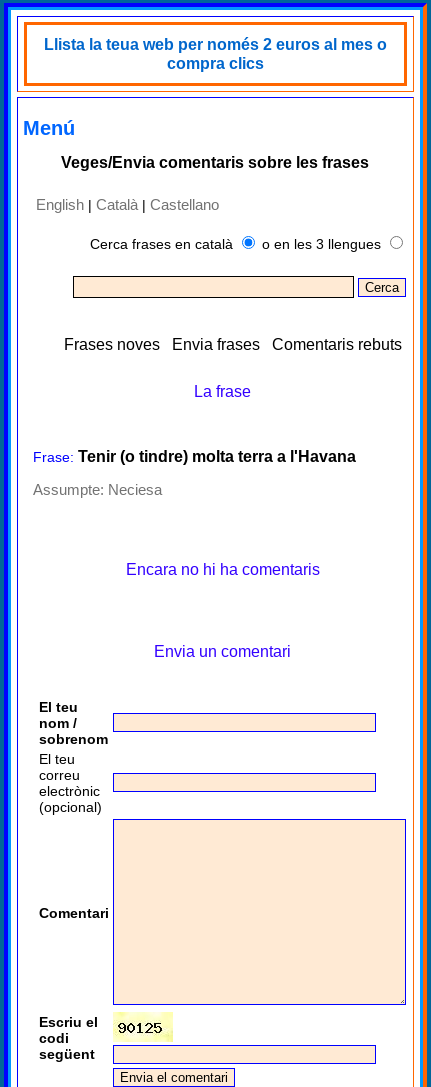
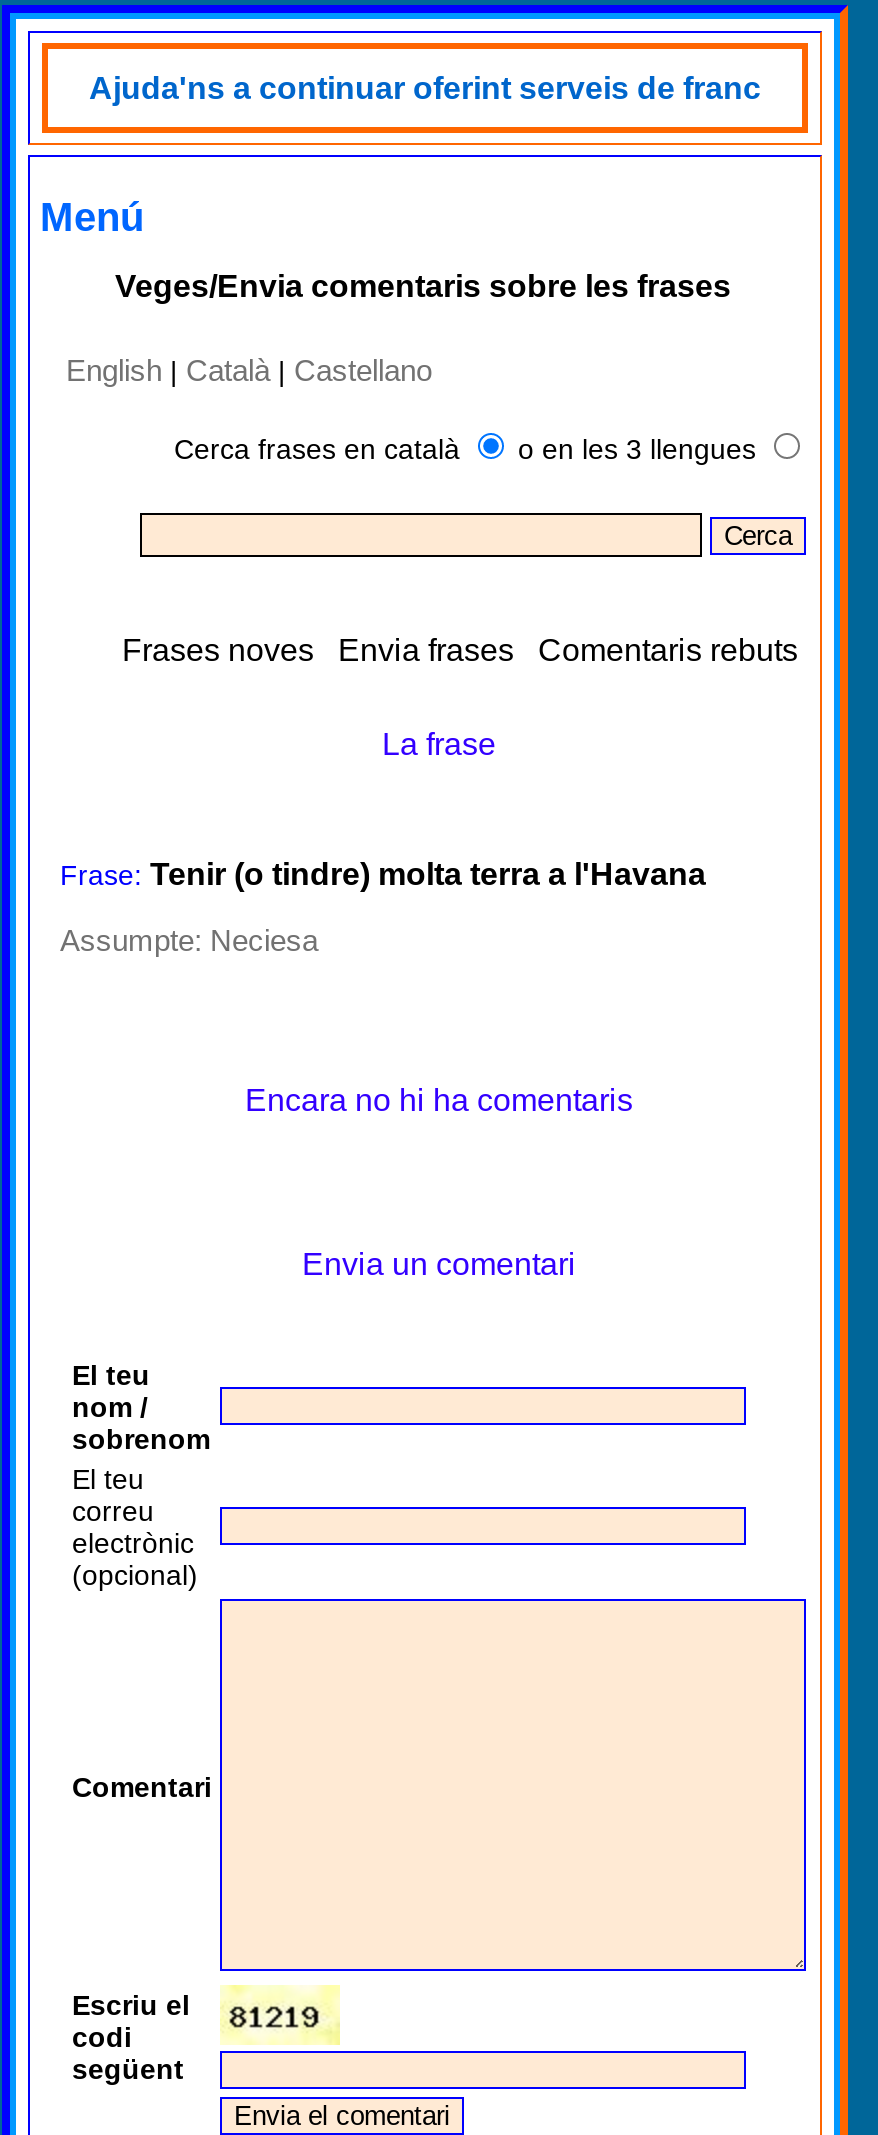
[44,36,387,72] Llista la teua web per només 2 euros al mes o | compra clics -> [89,71,761,105] Ajuda'ns a continuar oferint serveis de franc

